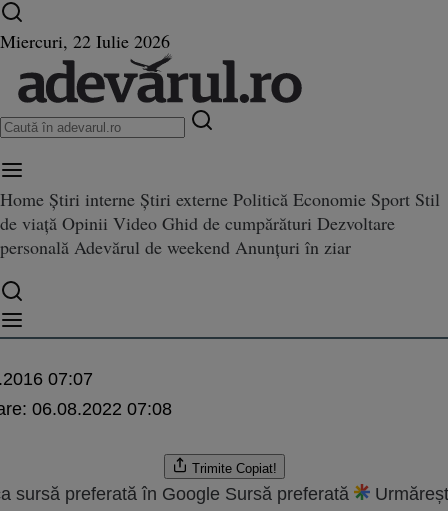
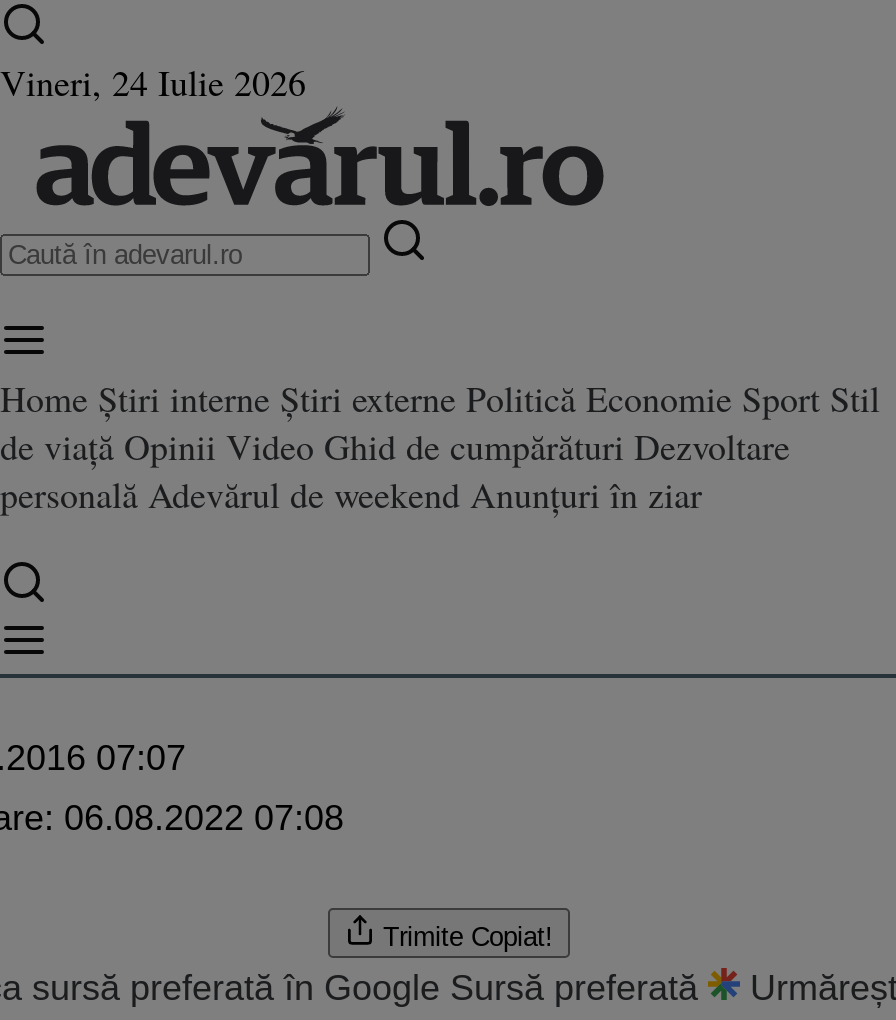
[0,29,170,53] Miercuri, 22 Iulie 2026 -> [0,58,306,106] Vineri, 24 Iulie 2026

